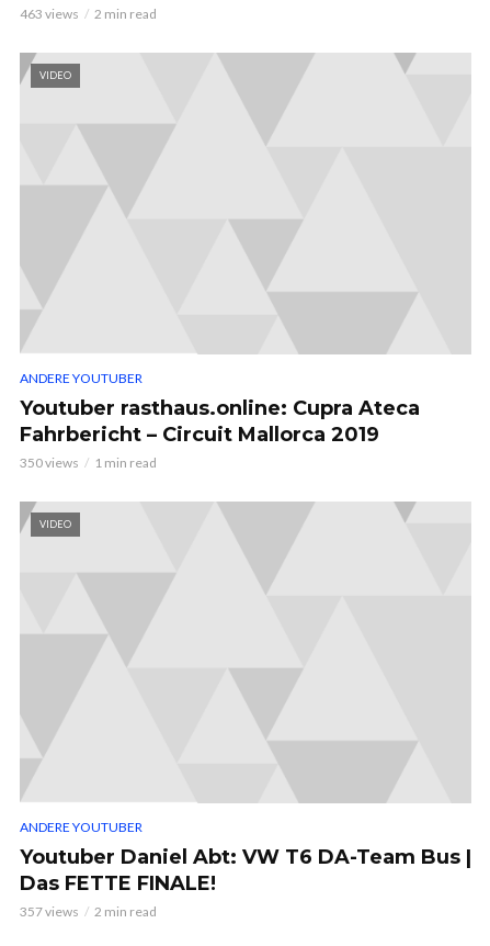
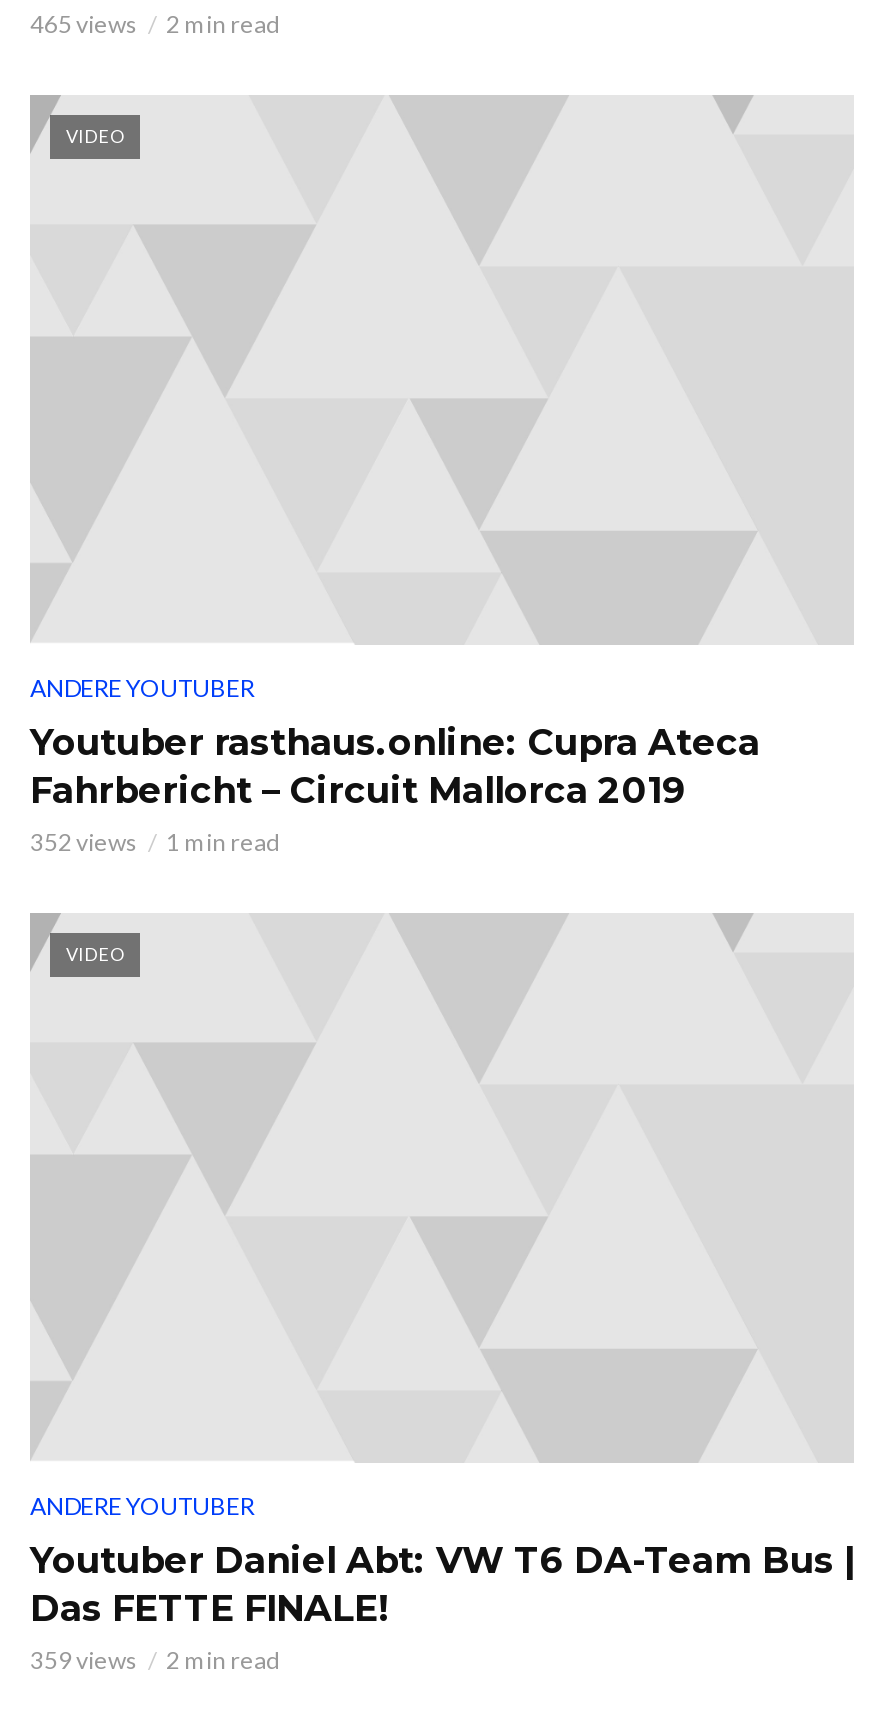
[20,6,157,22] 463 views 2 min read -> [30,9,280,39] 465 views 2 min read
[20,455,157,471] 350 views 1 min read -> [30,828,280,858] 352 views 1 min read
[20,904,157,920] 357 views 2 min read -> [30,1646,280,1676] 359 views 2 min read

